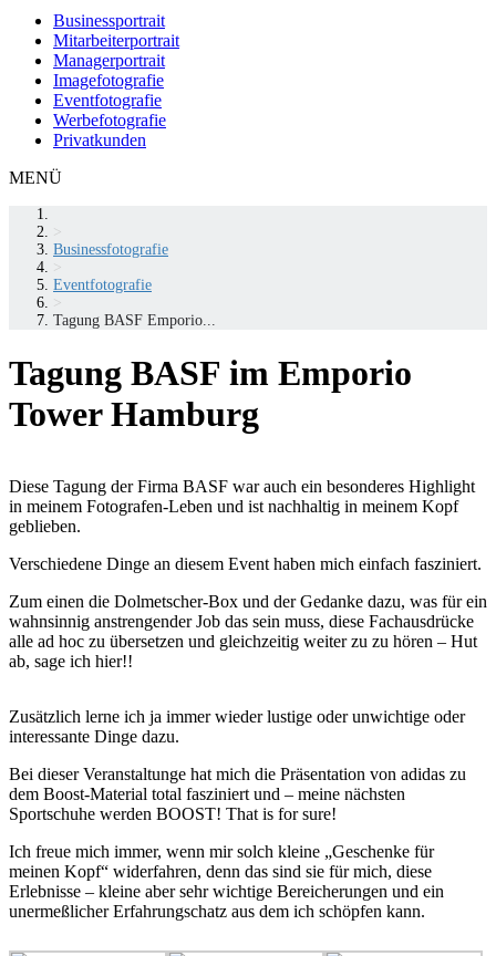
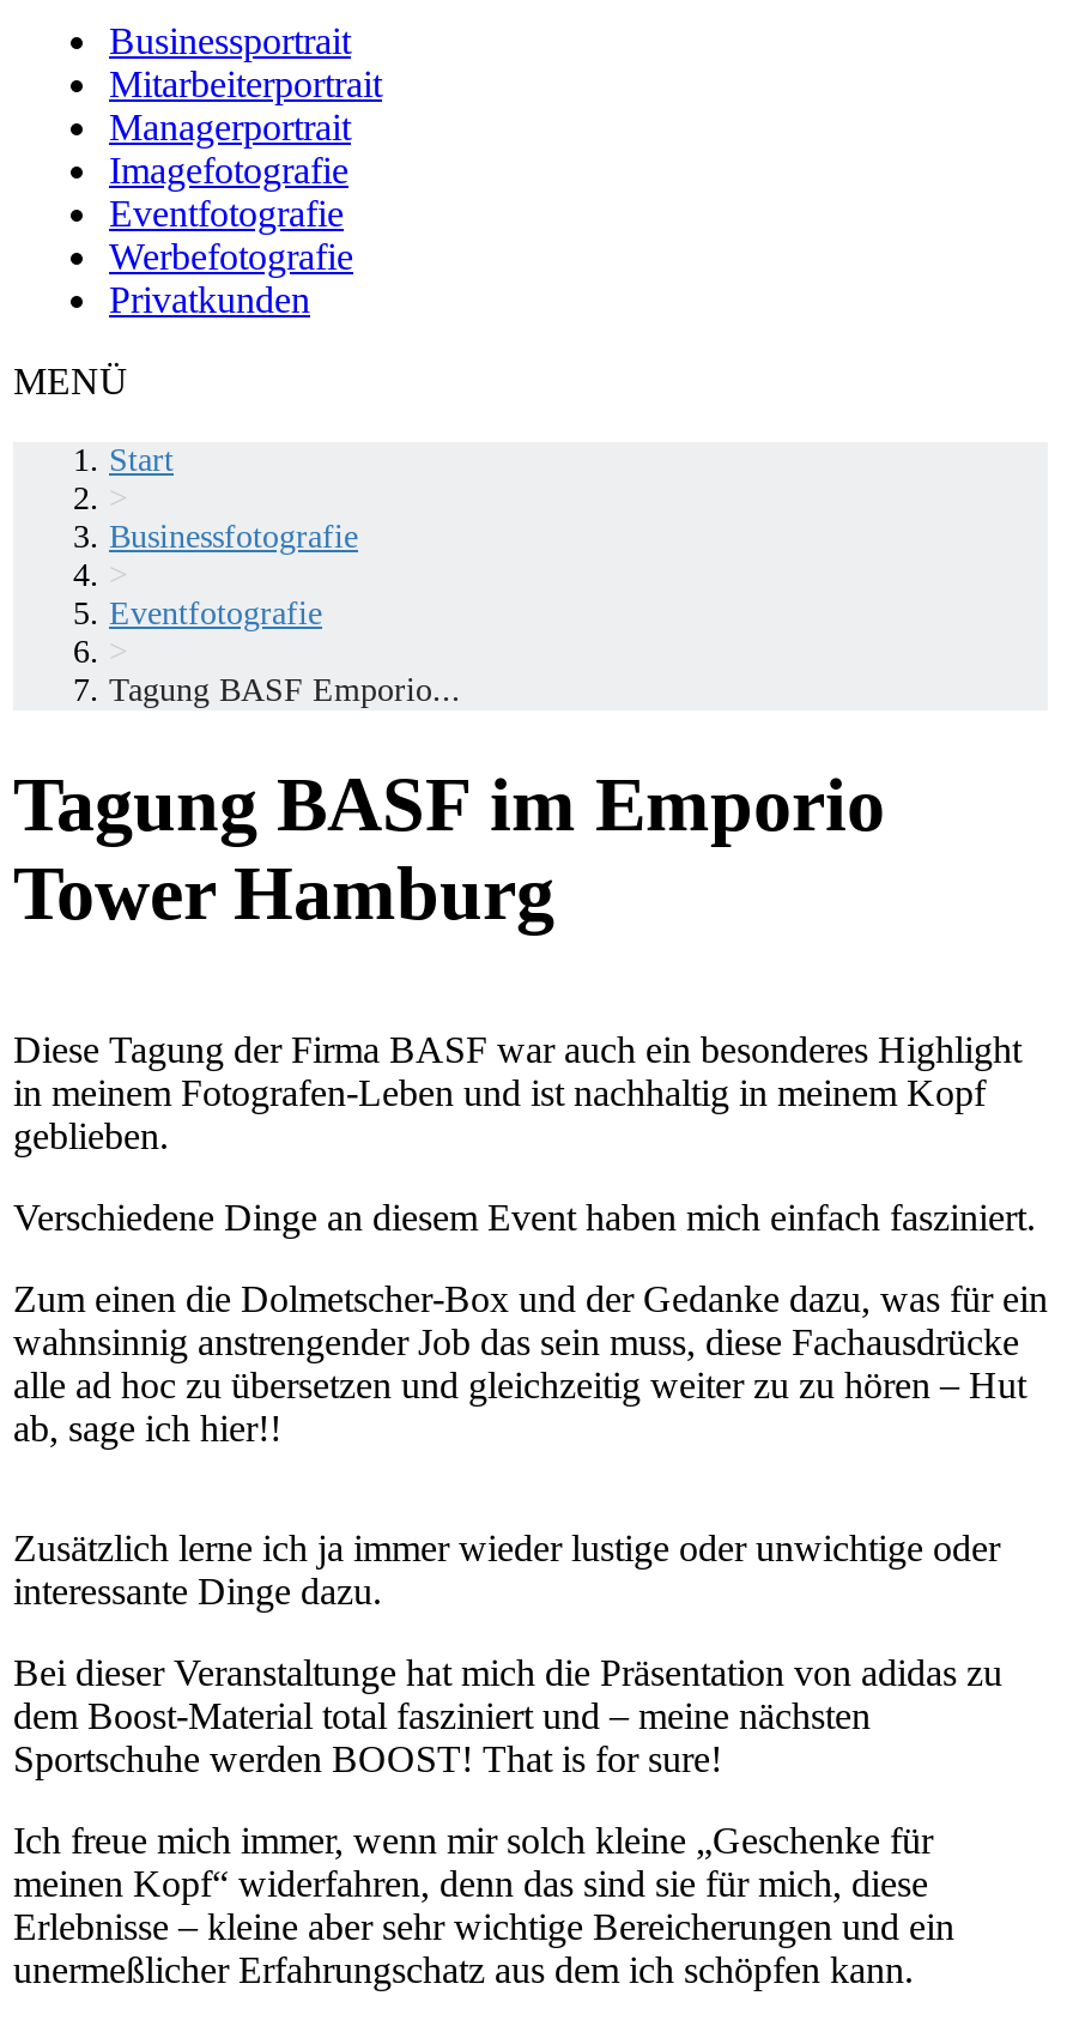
none -> [109,442,174,478] Start

